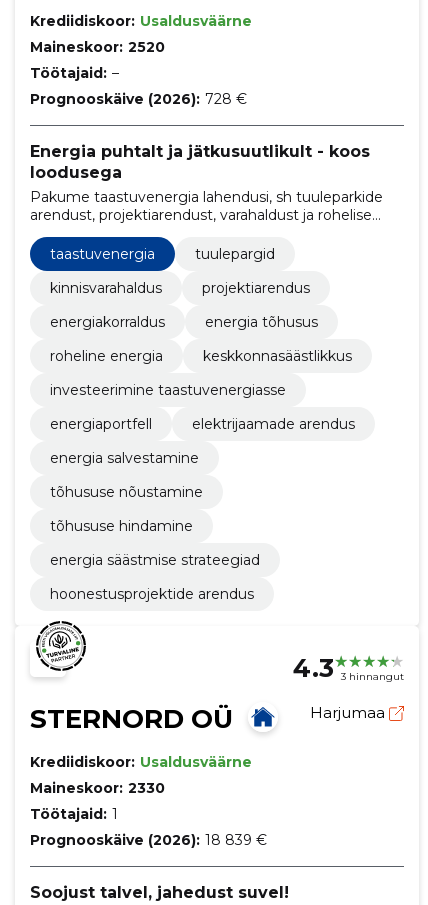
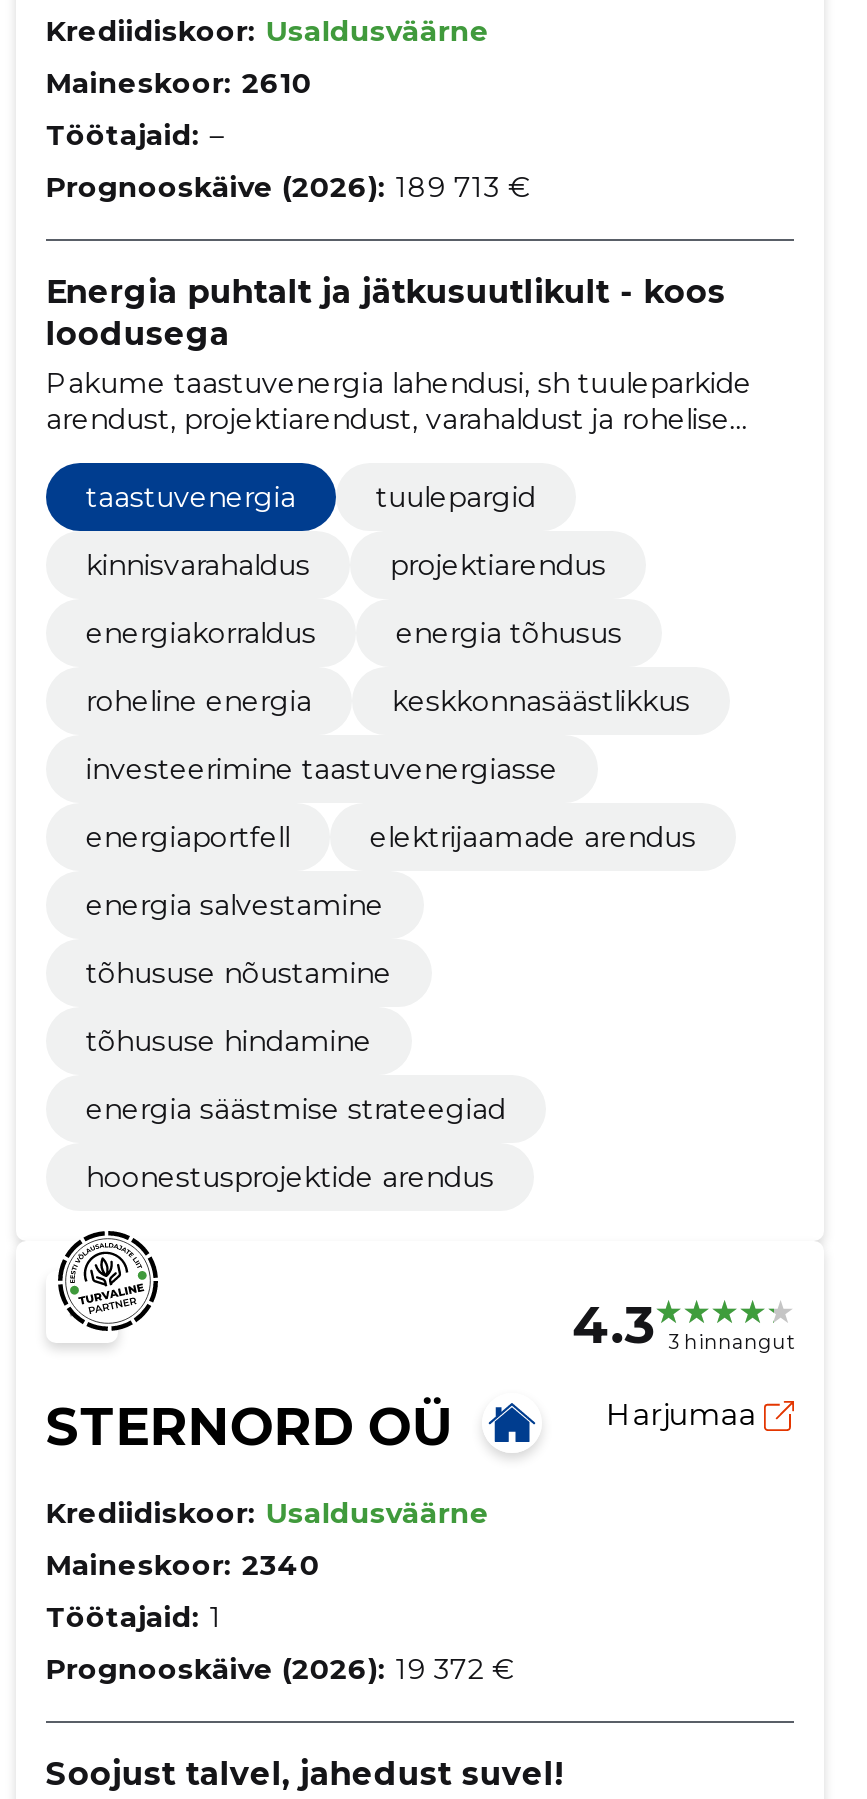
[30,38,165,56] Maineskoor: 2520 -> [46,66,312,102] Maineskoor: 2610
[30,90,247,108] Prognooskäive (2026): 728 € -> [46,170,530,206] Prognooskäive (2026): 189 713 €
[30,779,165,797] Maineskoor: 2330 -> [46,1547,320,1583] Maineskoor: 2340
[30,831,267,849] Prognooskäive (2026): 18 839 € -> [46,1651,514,1687] Prognooskäive (2026): 19 372 €

